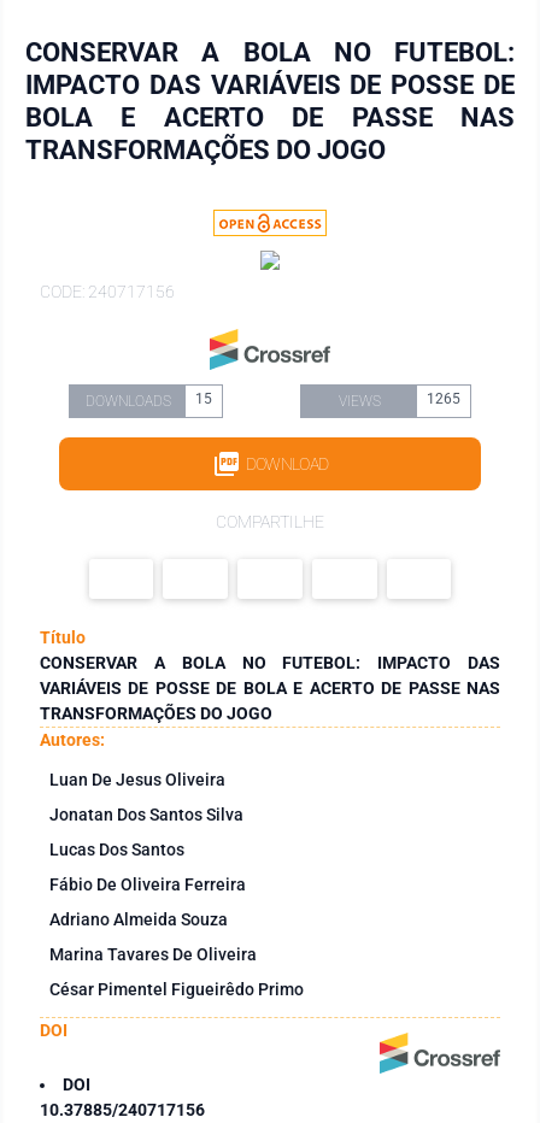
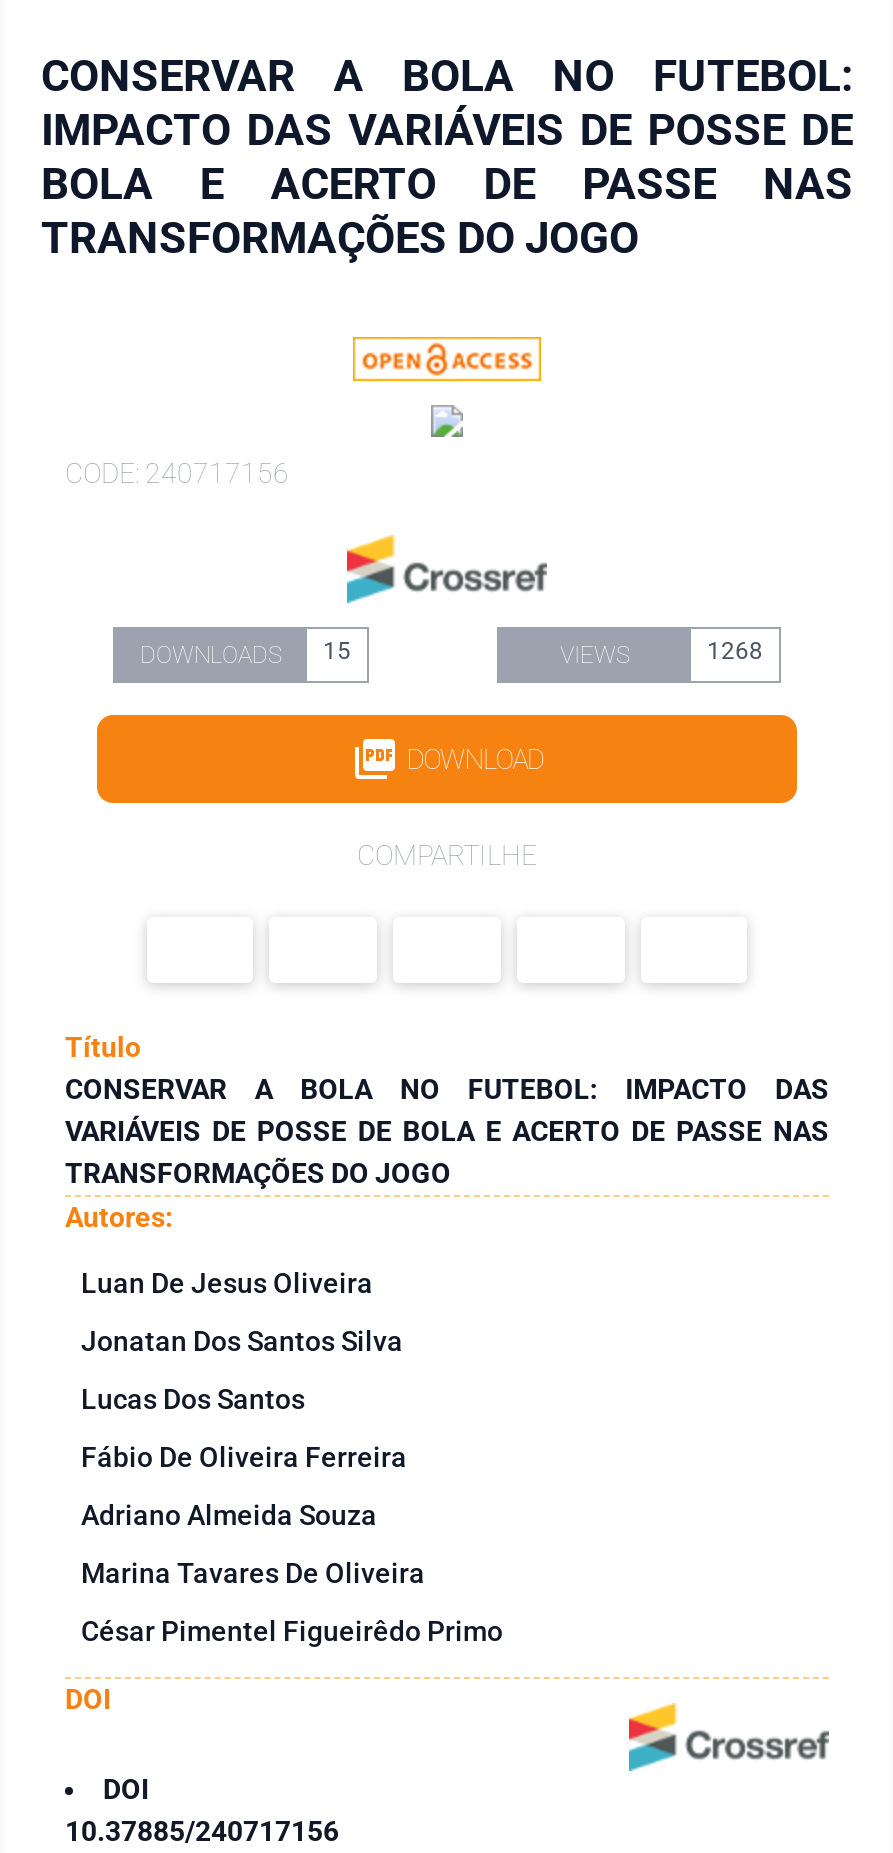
[427,390,460,407] 1265 -> [707,637,763,665] 1268

